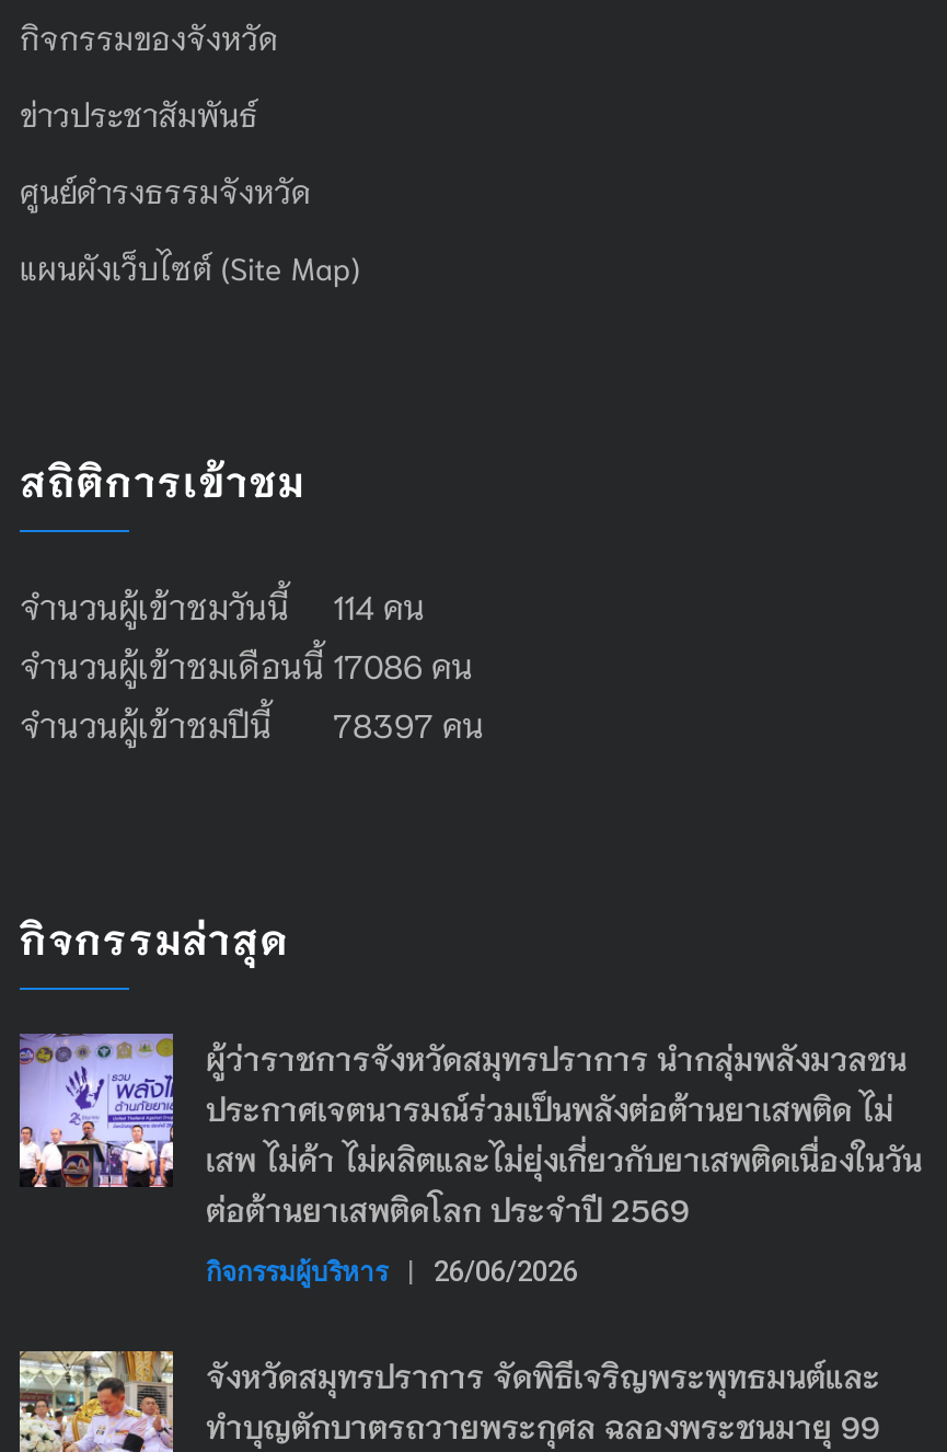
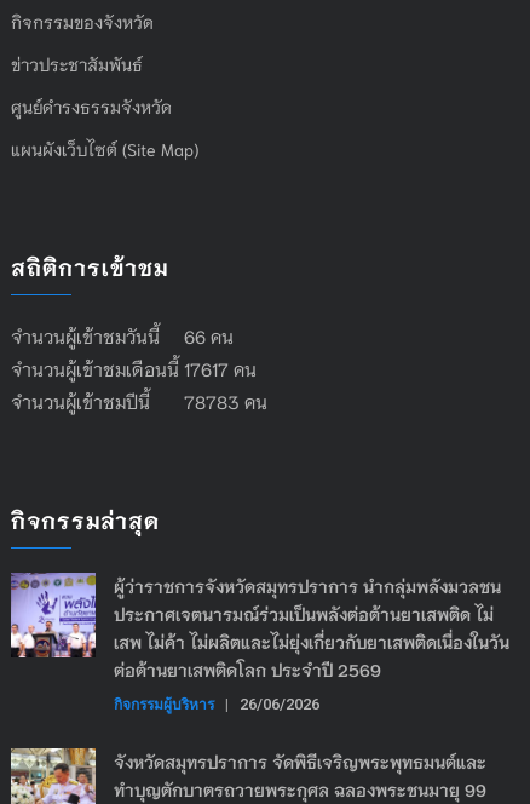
[20,583,425,626] จำนวนผู้เข้าชมวันนี้ 114 คน -> [11,323,234,348] จำนวนผู้เข้าชมวันนี้ 66 คน
[20,642,473,685] จำนวนผู้เข้าชมเดือนนี้ 17086 คน -> [11,356,257,380] จำนวนผู้เข้าชมเดือนนี้ 17617 คน
[20,701,484,745] จำนวนผู้เข้าชมปีนี้ 78397 คน -> [11,389,267,413] จำนวนผู้เข้าชมปีนี้ 78783 คน

